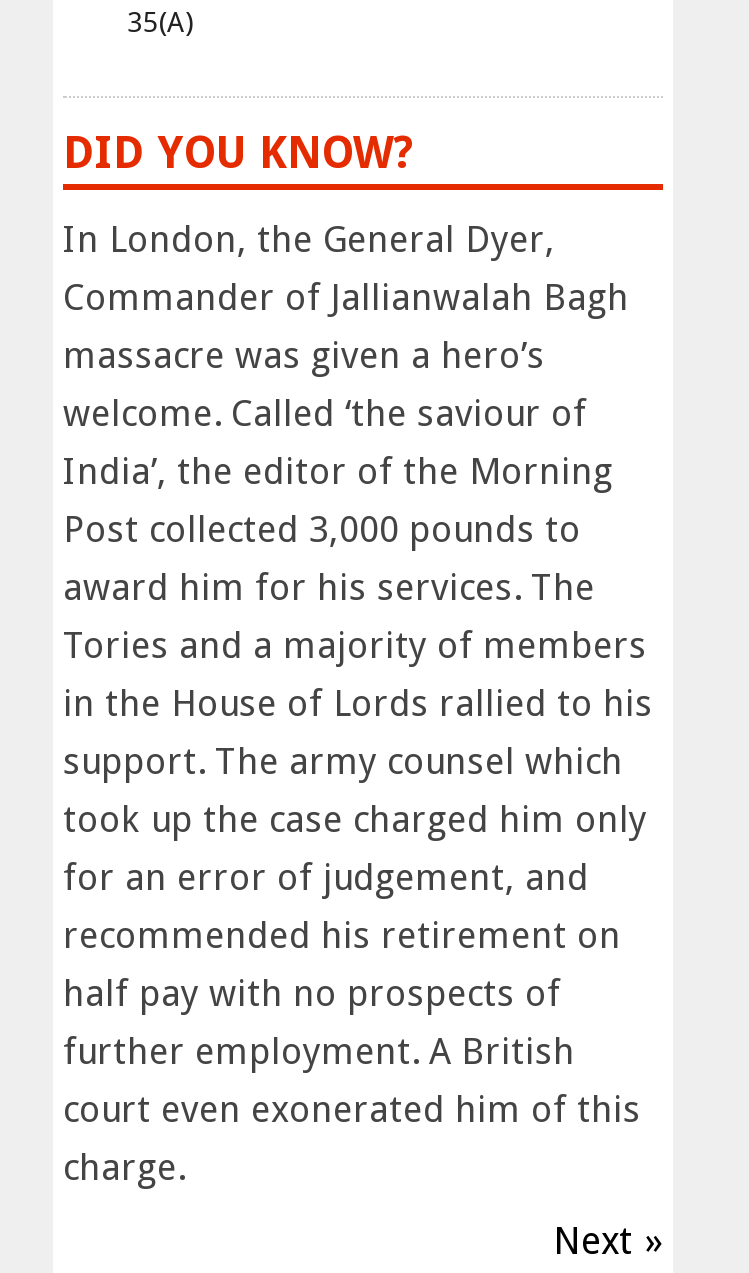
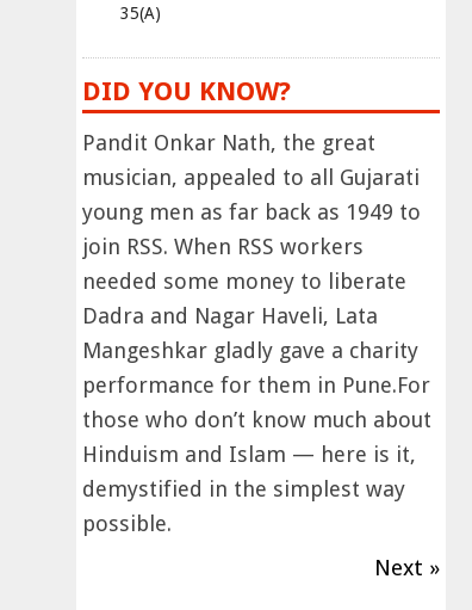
[63,219,653,1189] In London, the General Dyer, | Commander of Jallianwalah Bagh | massacre was given a hero’s | welcome. Called ‘the saviour of | India’, the editor of the Morning | Post collected 3,000 pounds to | award him for his services. The | Tories and a majority of members | in the House of Lords rallied to his | support. The army counsel which | took up the case charged him only | for an error of judgement, and | recommended his retirement on | half pay with no prospects of | further employment. A British | court even exonerated him of this | charge. -> [82,130,431,536] Pandit Onkar Nath, the great | musician, appealed to all Gujarati | young men as far back as 1949 to | join RSS. When RSS workers | needed some money to liberate | Dadra and Nagar Haveli, Lata | Mangeshkar gladly gave a charity | performance for them in Pune.For | those who don’t know much about | Hinduism and Islam — here is it, | demystified in the simplest way | possible.

